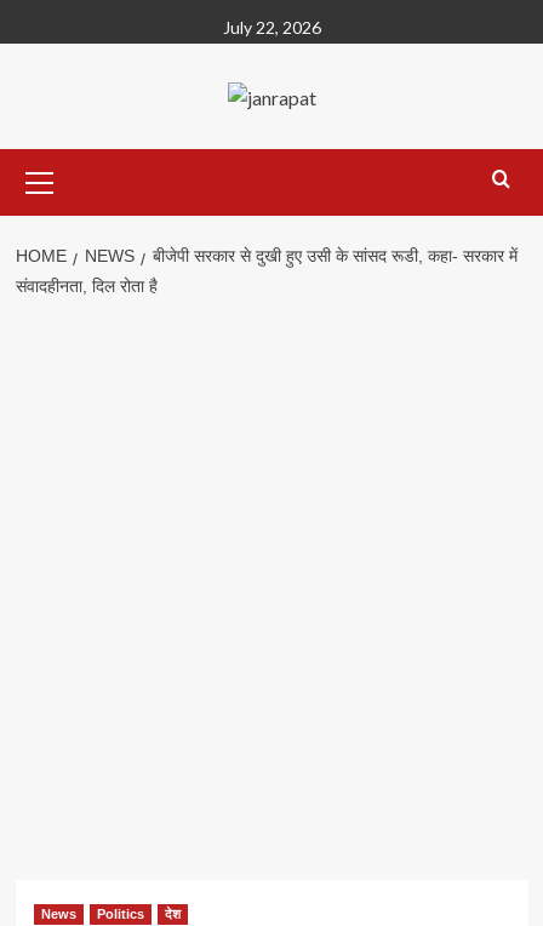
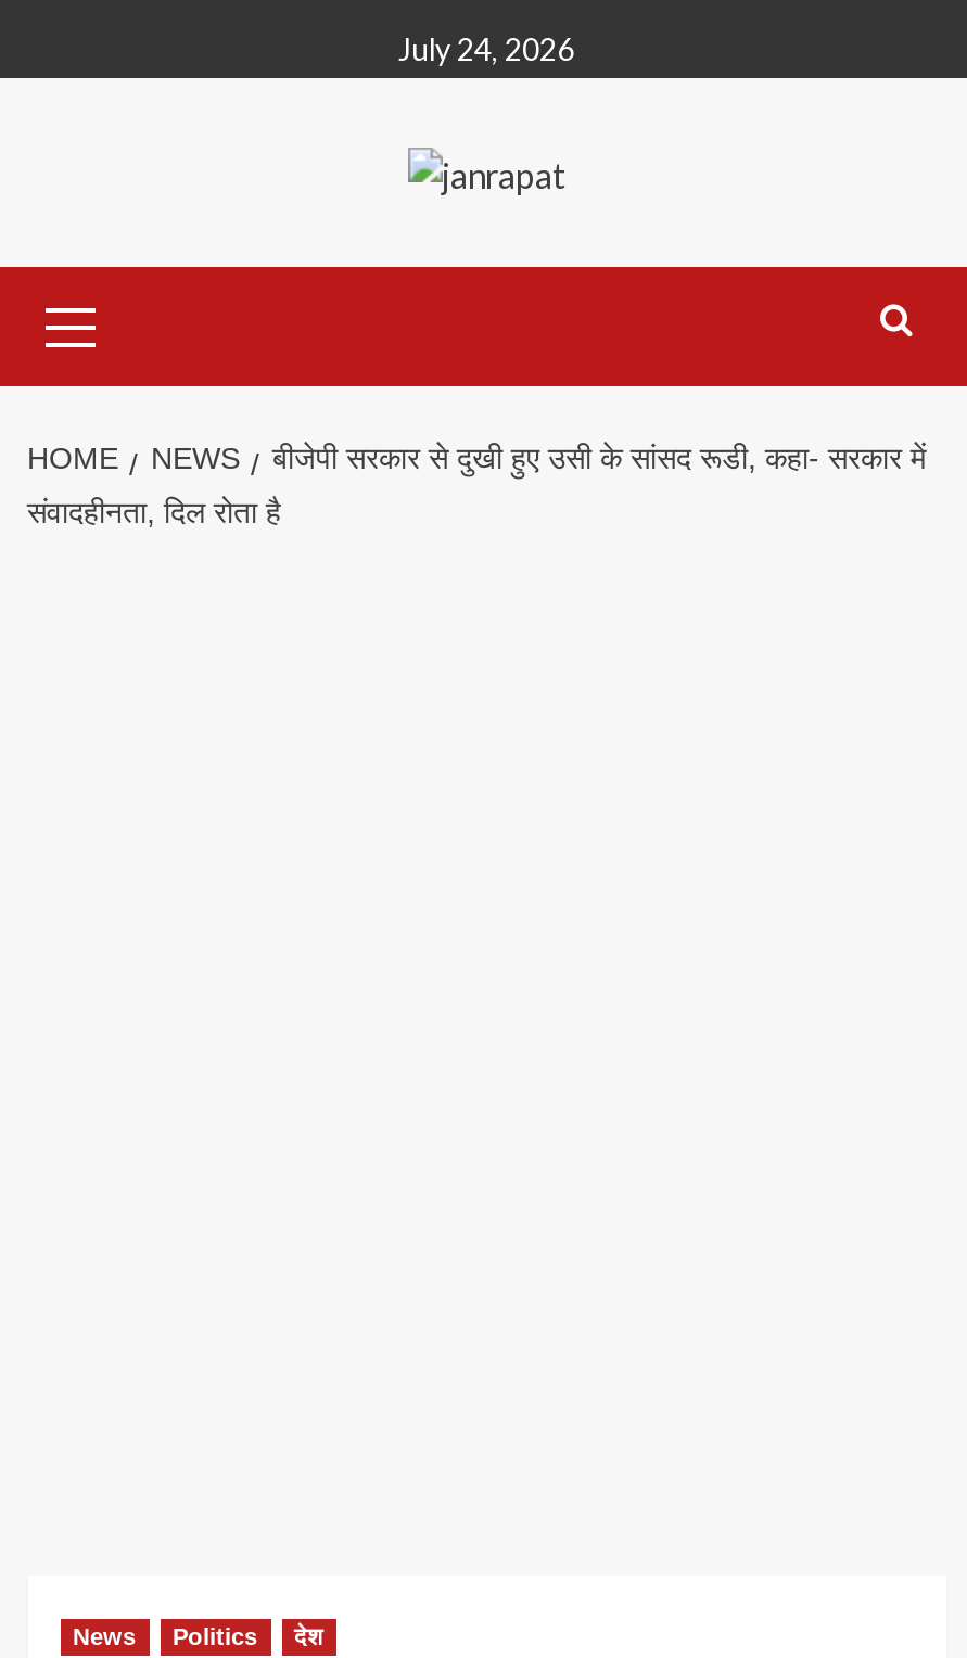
[222,17,321,38] July 22, 2026 -> [398,30,574,67] July 24, 2026

